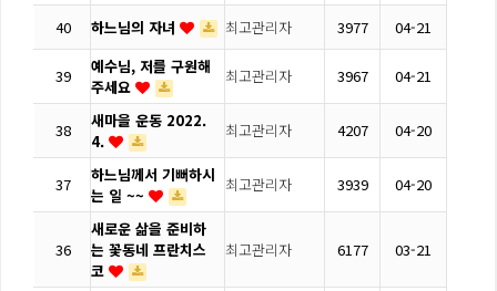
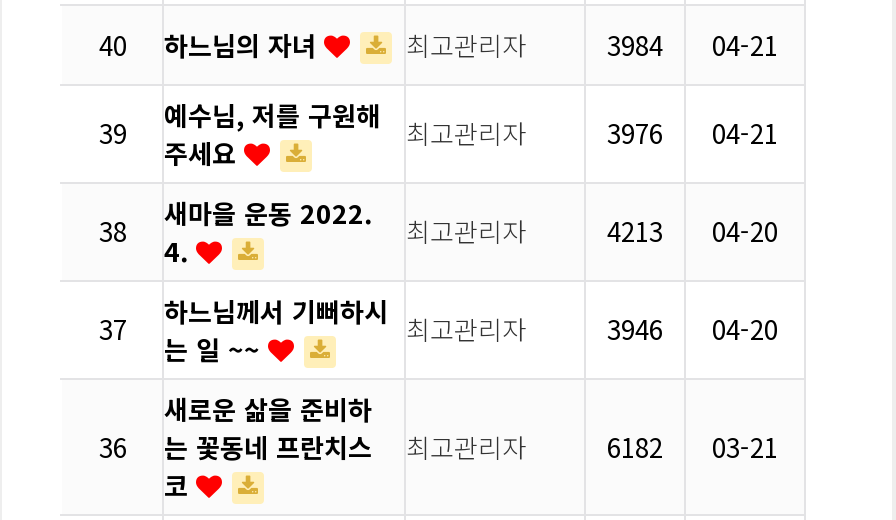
[337,17,432,38] 3977 04-21 -> [607,26,778,64] 3984 04-21
[337,65,432,86] 3967 04-21 -> [607,114,778,152] 3976 04-21
[337,119,432,141] 4207 04-20 -> [607,212,778,250] 4213 04-20
[337,174,432,195] 3939 04-20 -> [607,310,778,348] 3946 04-20
[337,239,432,260] 6177 03-21 -> [607,428,778,466] 6182 03-21

